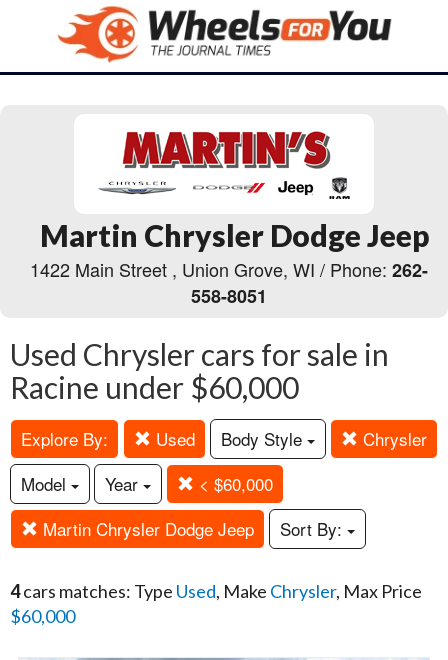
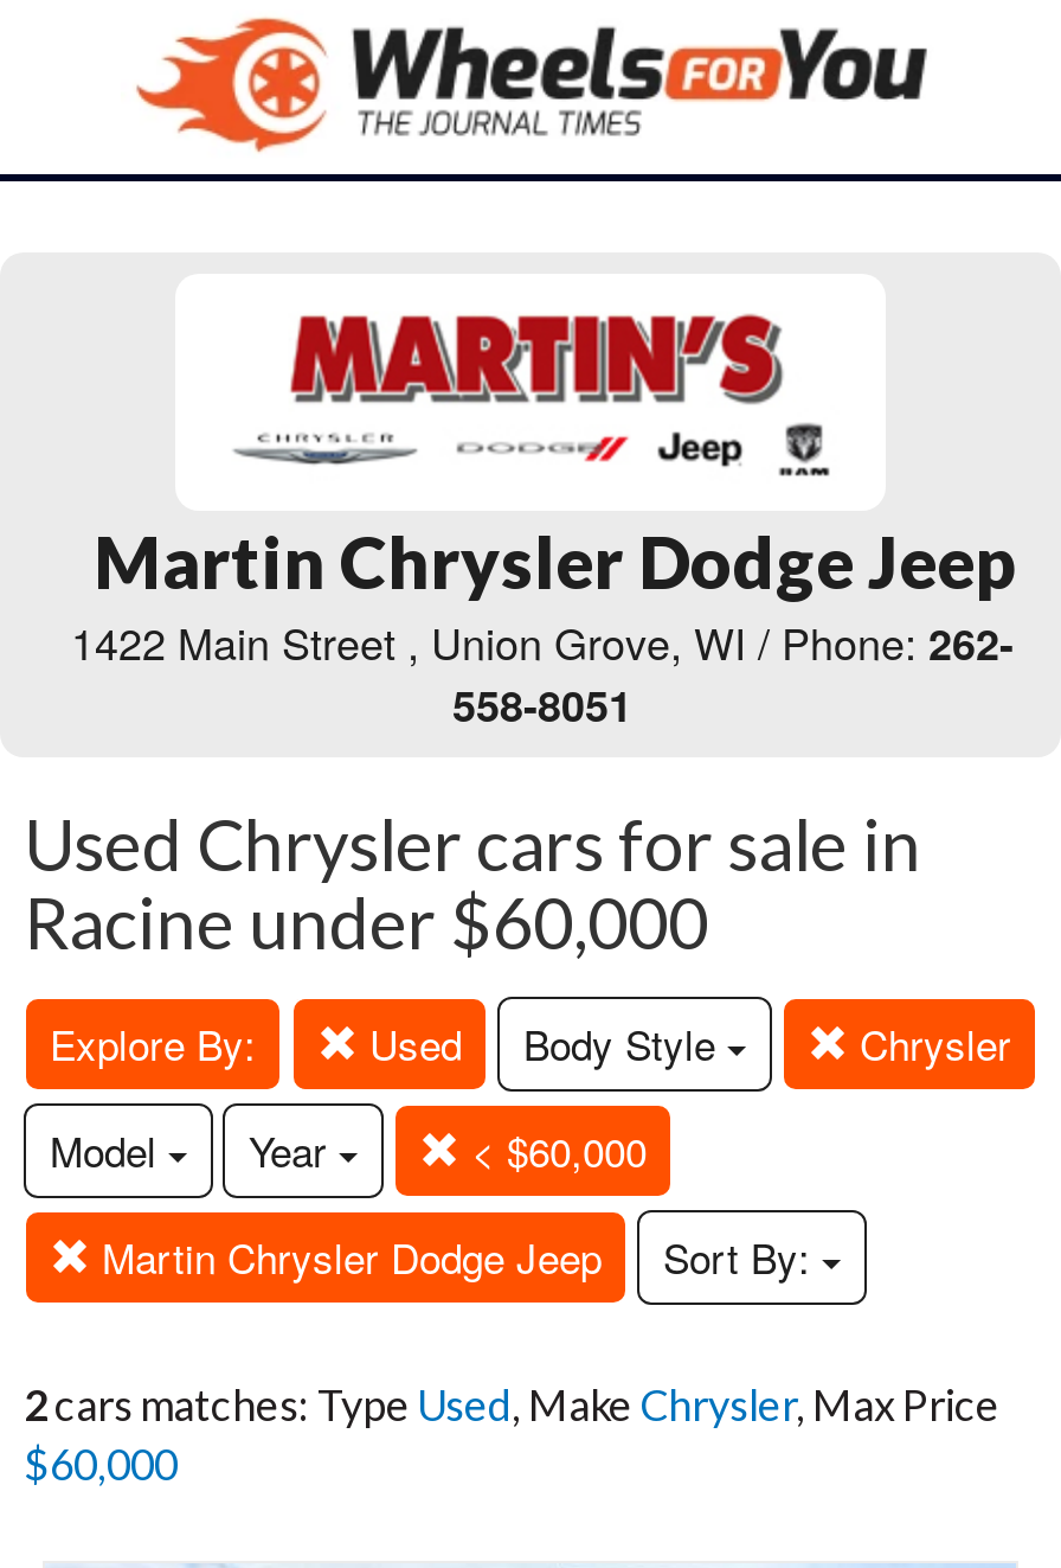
[10,580,422,602] 4cars matches: Type Used, Make Chrysler, Max Price -> [24,1378,999,1431] 2cars matches: Type Used, Make Chrysler, Max Price

